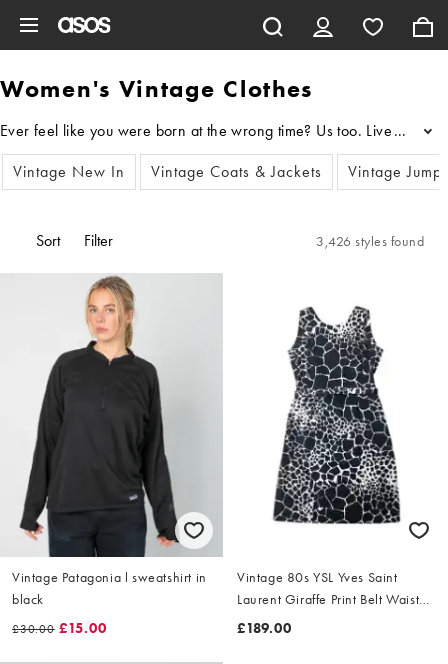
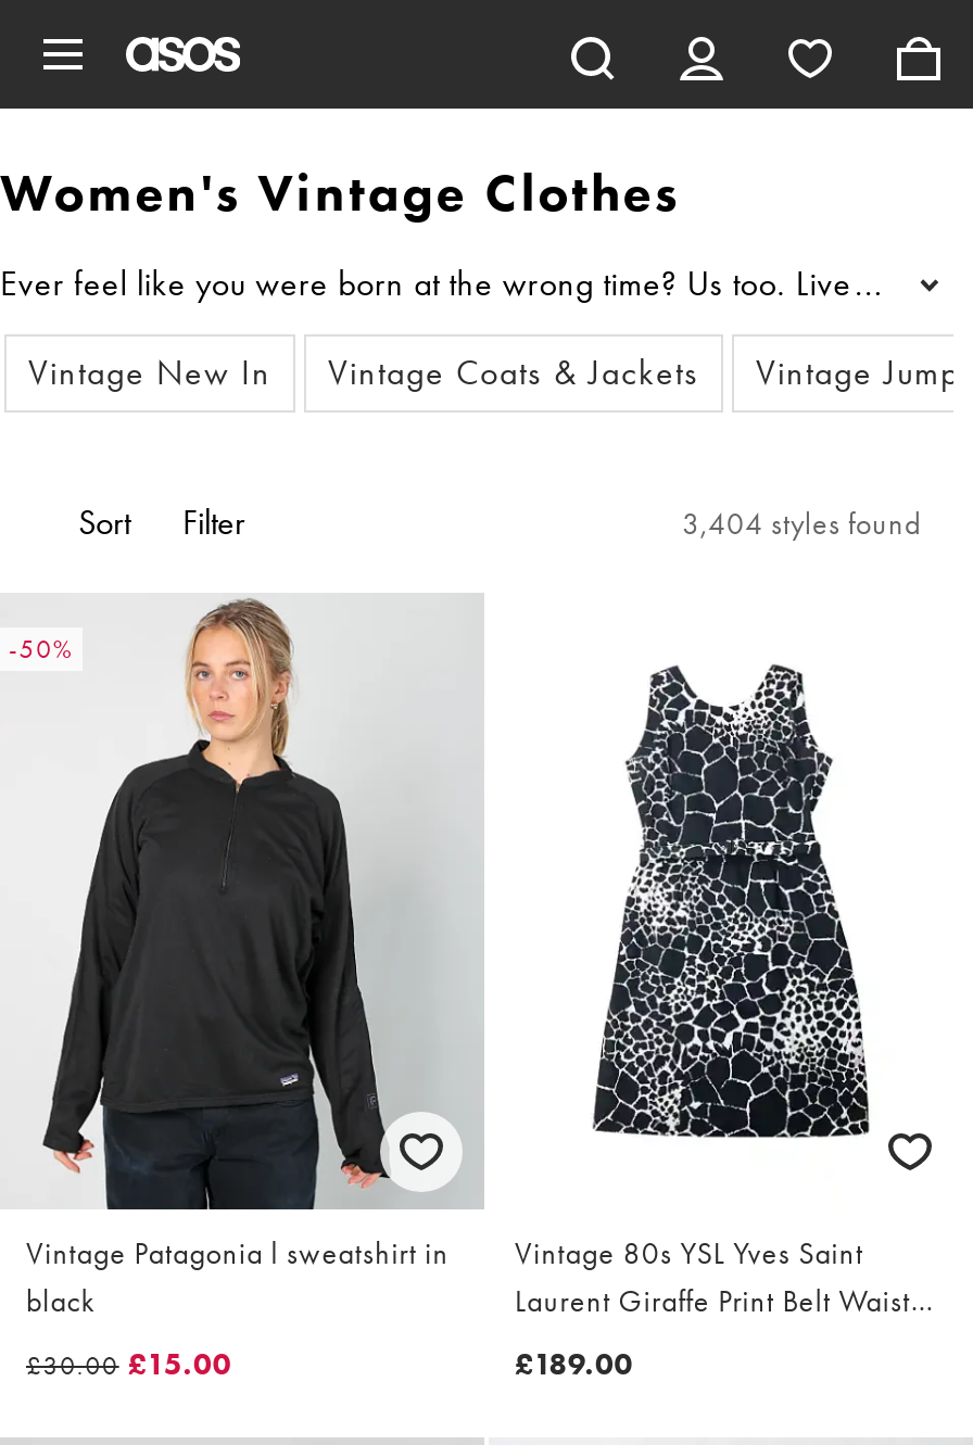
[316,232,424,250] 3,426 styles found -> [9,504,921,667] 3,404 styles found | -50%

